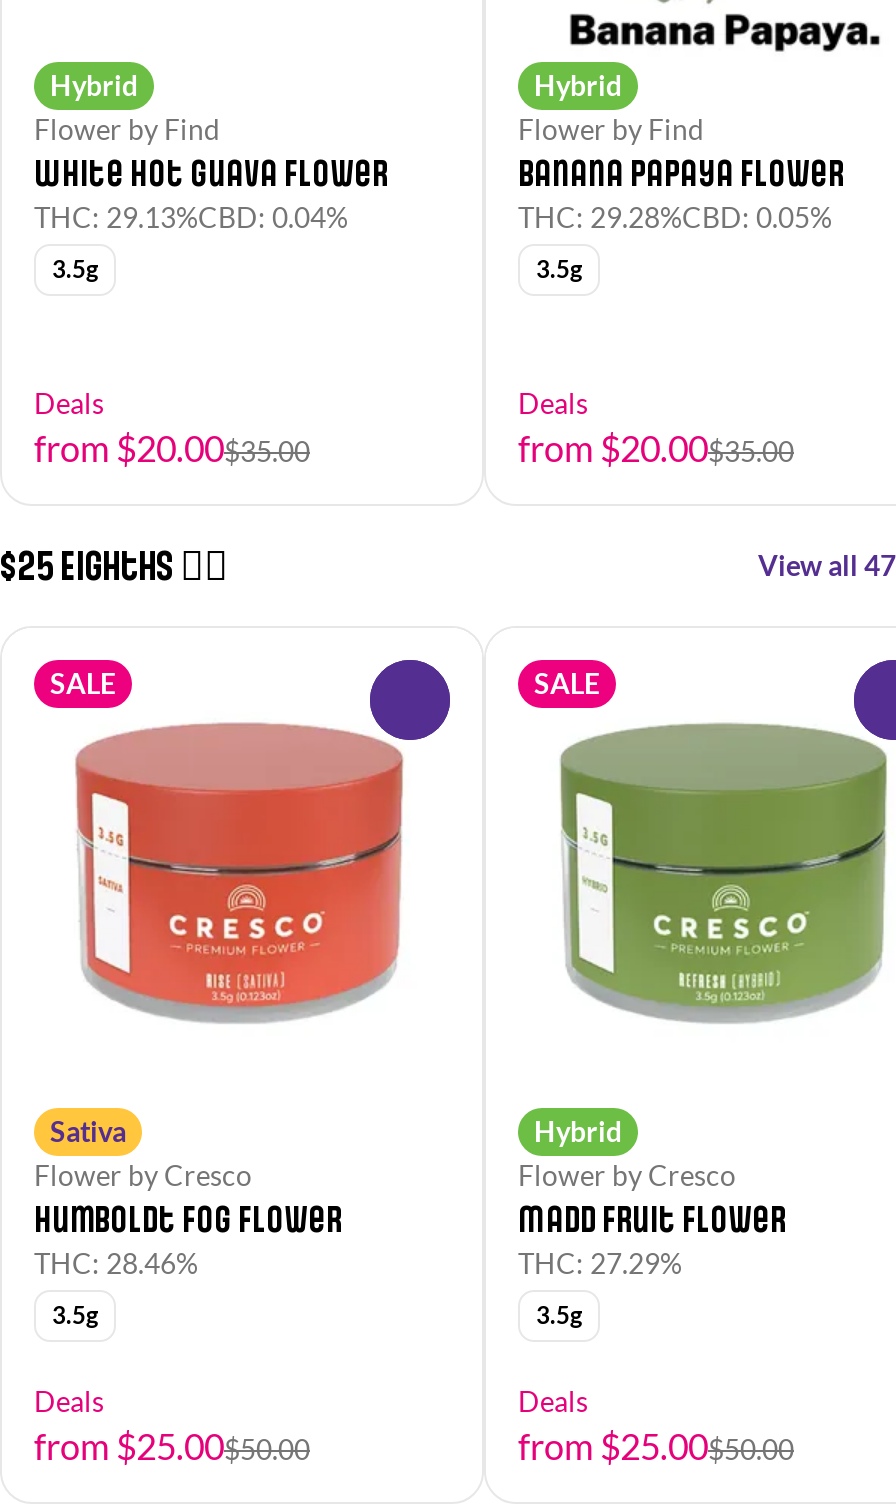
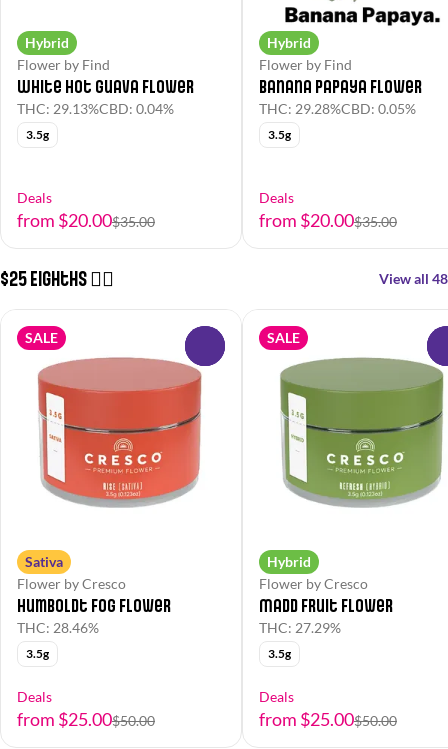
[758,548,896,582] View all 47 -> [379,270,448,287] View all 48

